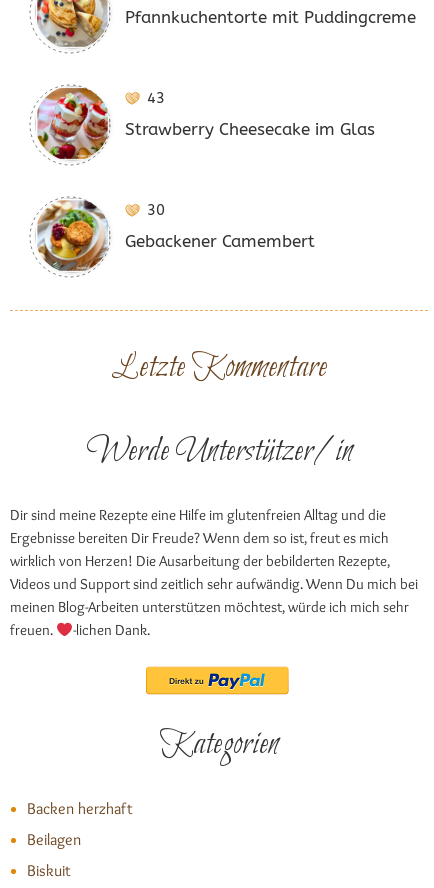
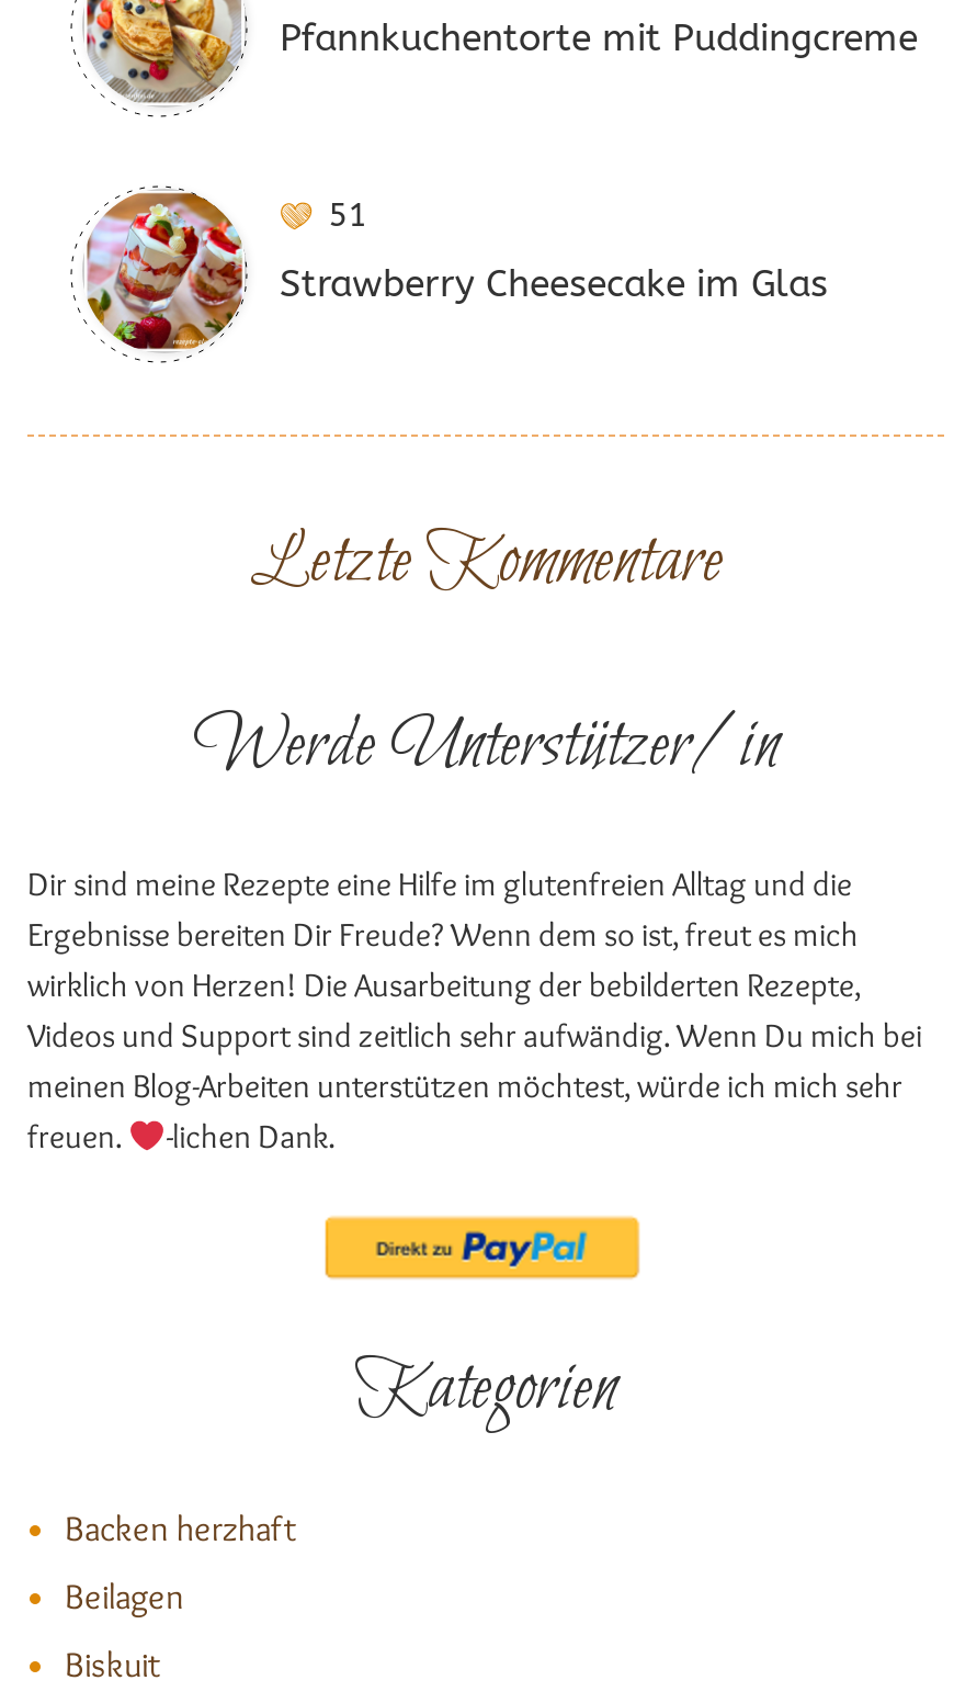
[147,89,165,107] 43 -> [328,195,367,235] 51
[37,199,315,272] [image] | 30 | Gebackener Camembert -> none

